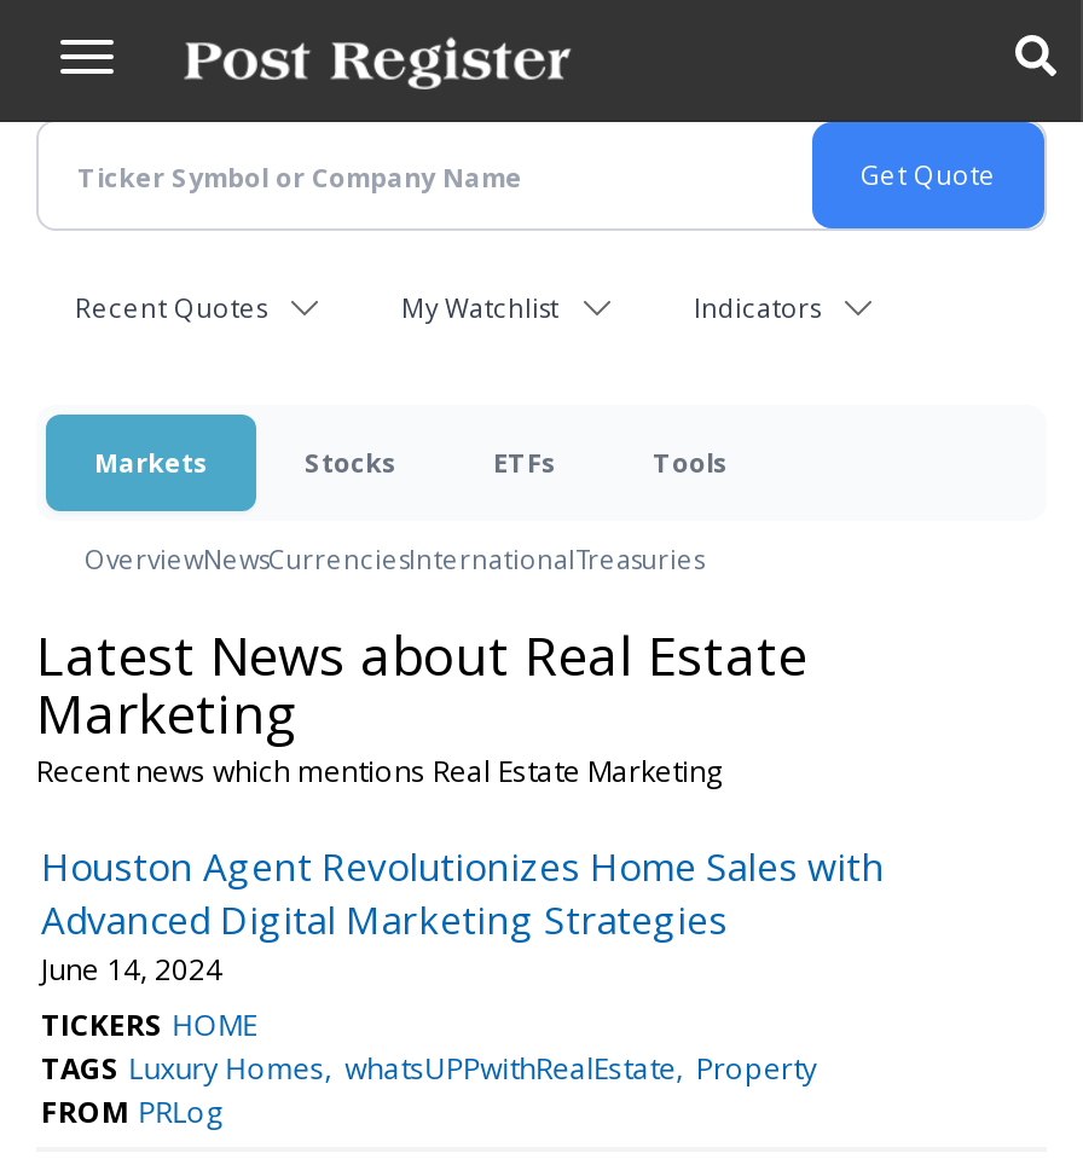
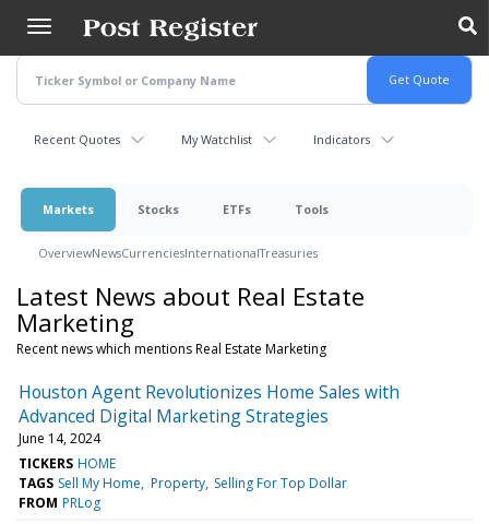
[41,1047,817,1088] TAGS Luxury Homes whatsUPPwithRealEstate Property -> [19,474,347,492] TAGS Sell My Home Property Selling For Top Dollar

